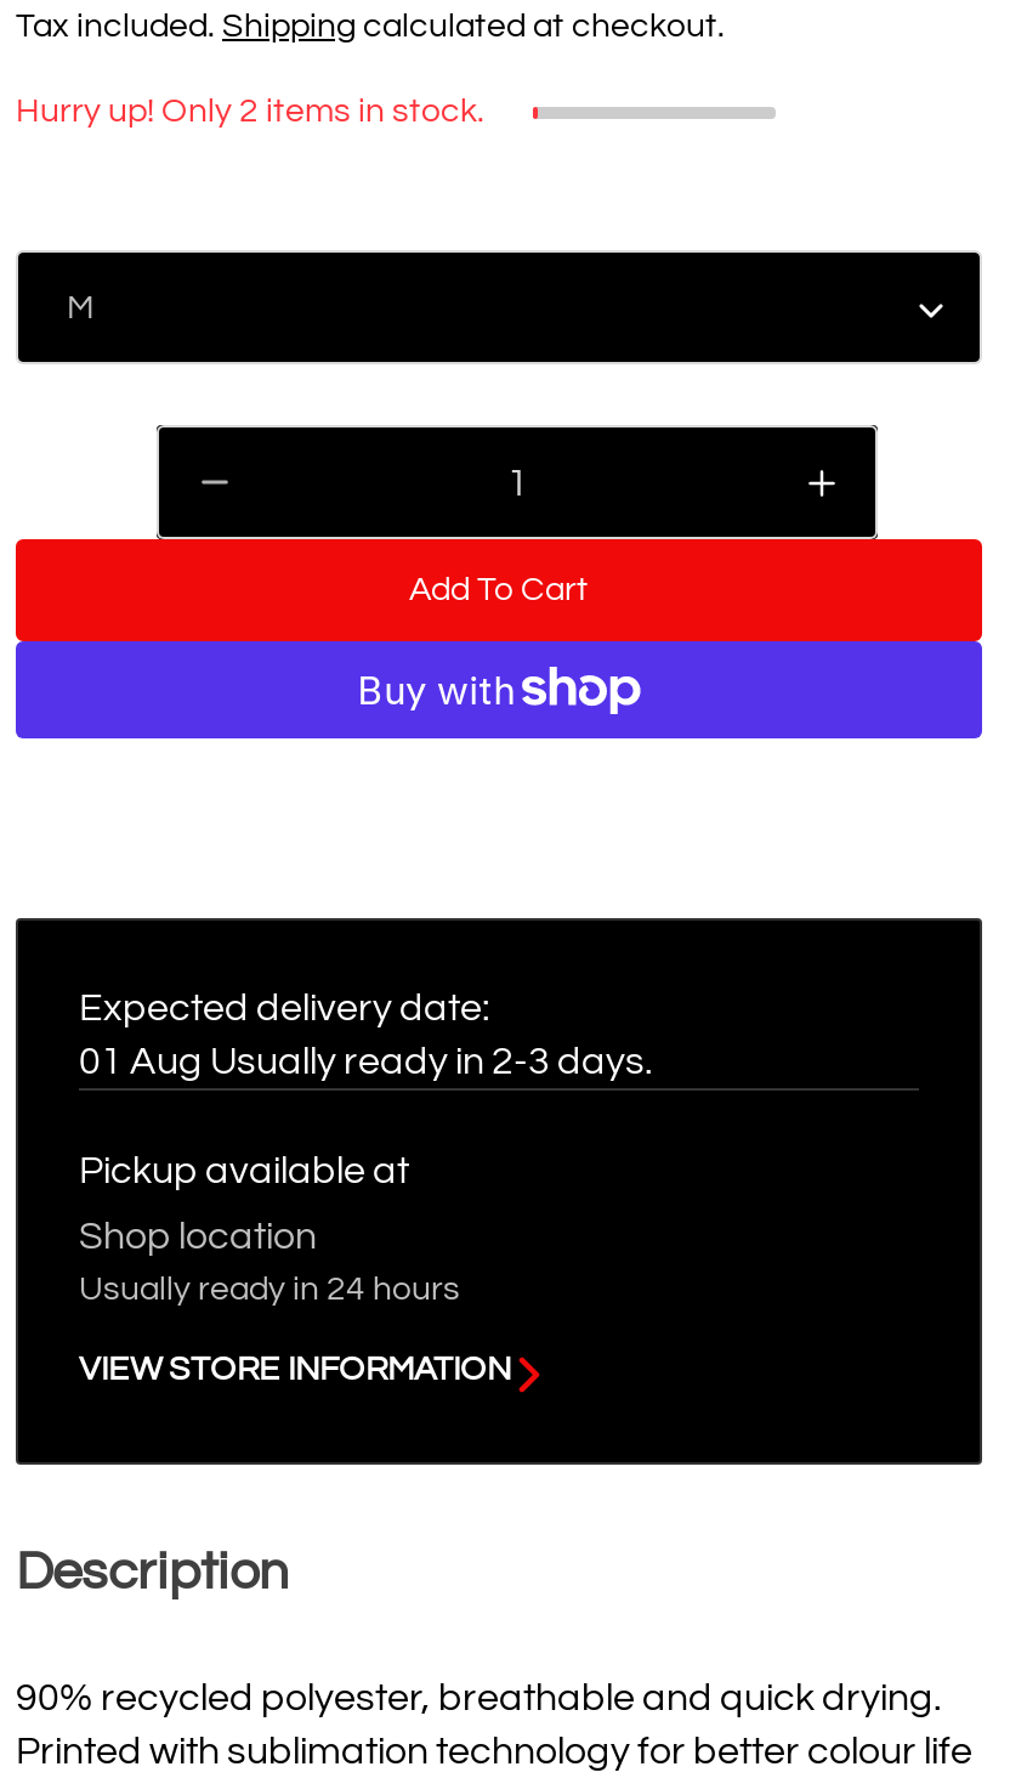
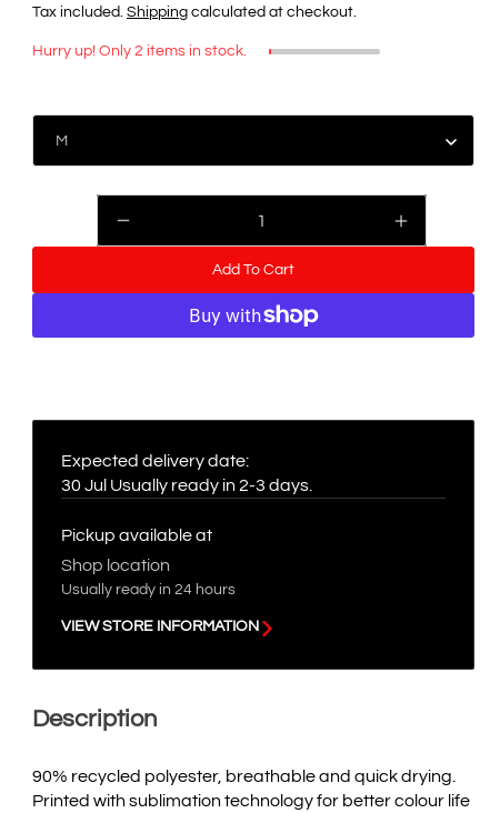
[79,1042,652,1081] 01 Aug Usually ready in 2-3 days. -> [61,476,312,494] 30 Jul Usually ready in 2-3 days.

